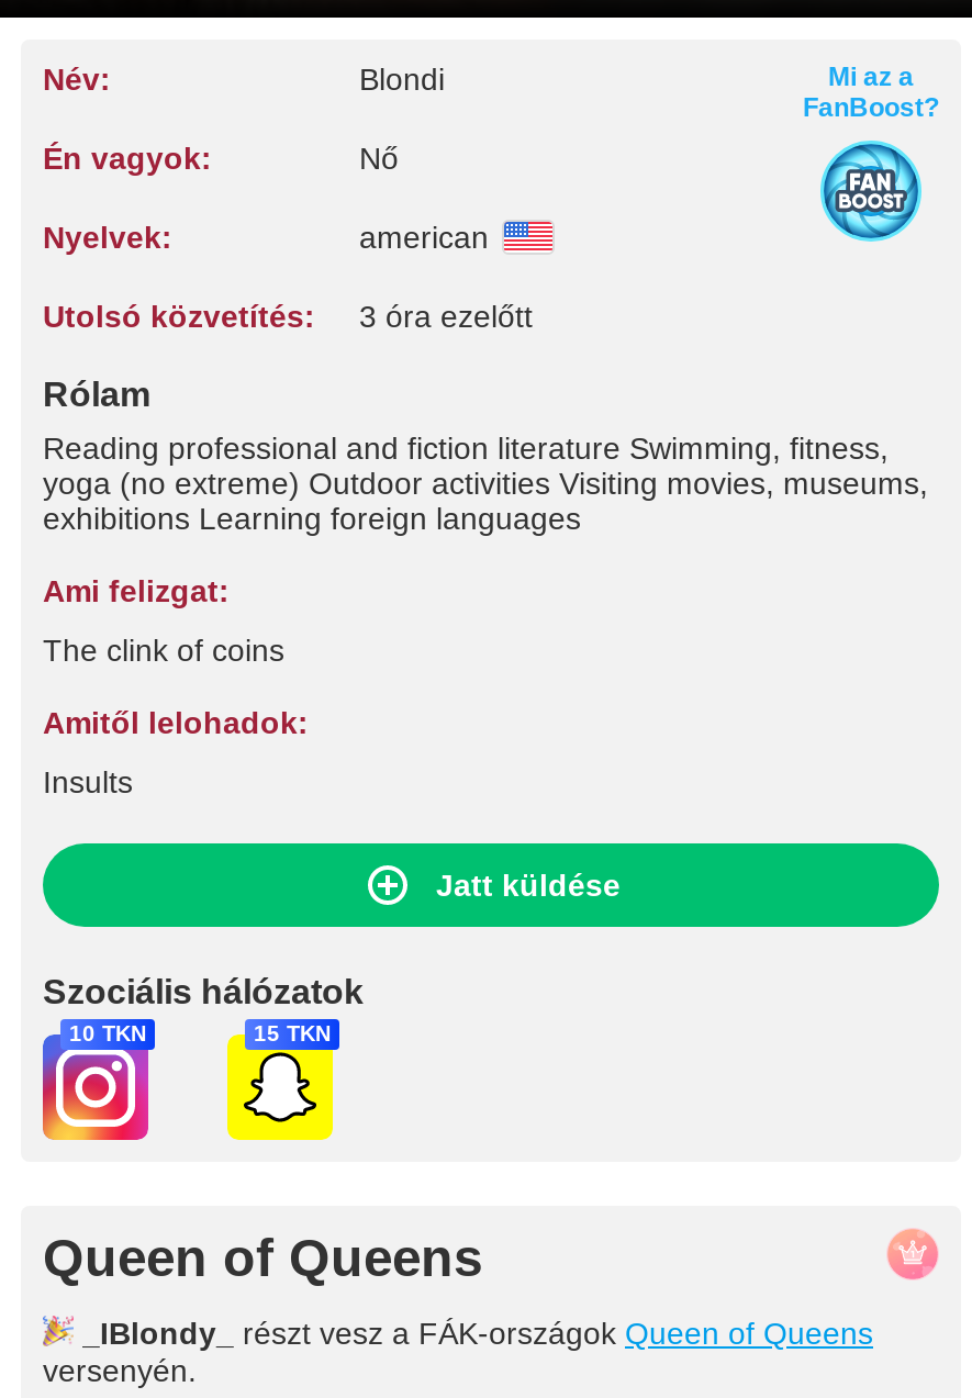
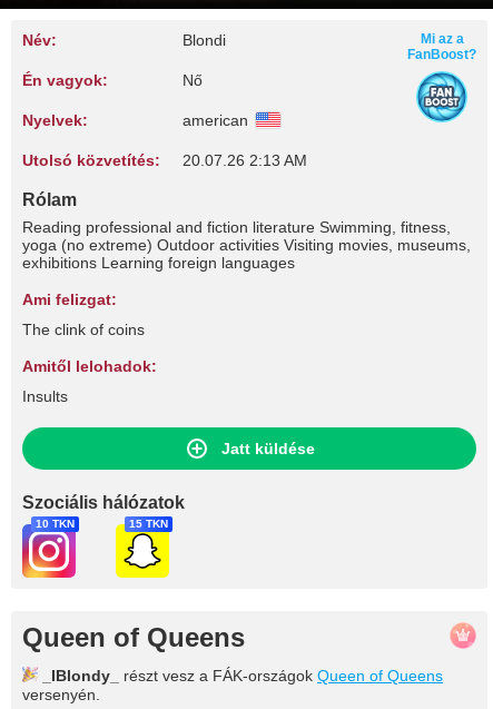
[43,299,533,334] Utolsó közvetítés: 3 óra ezelőtt -> [22,151,307,169] Utolsó közvetítés: 20.07.26 2:13 AM

